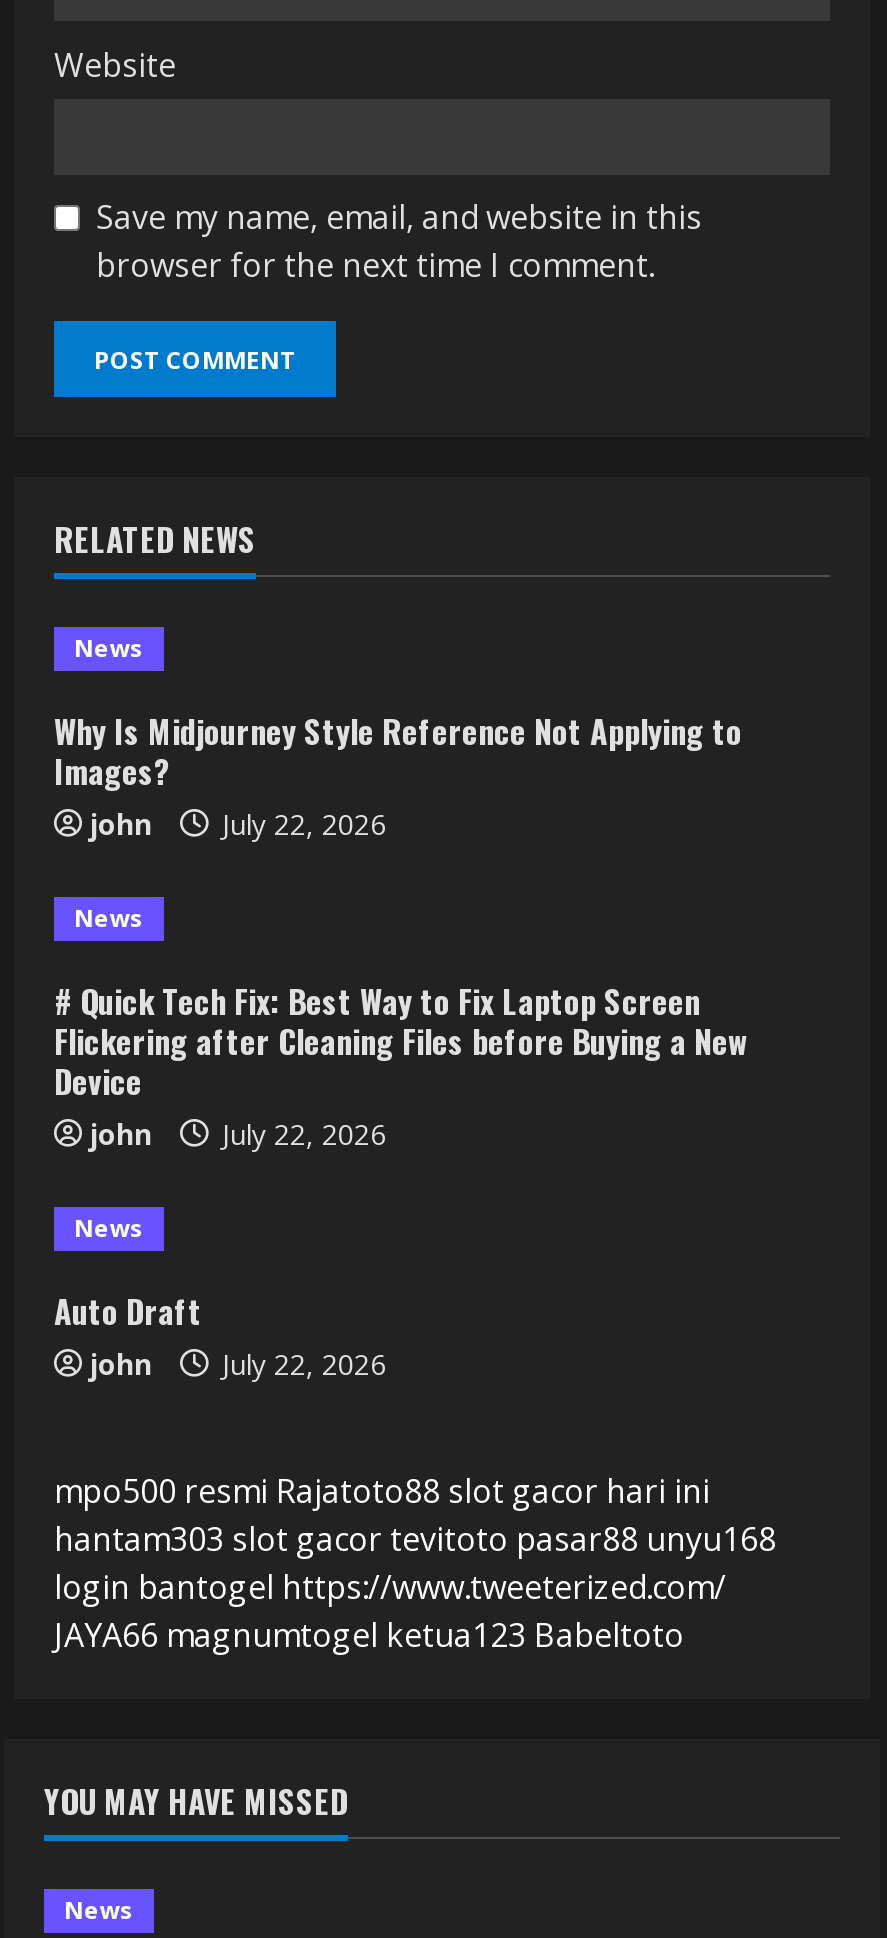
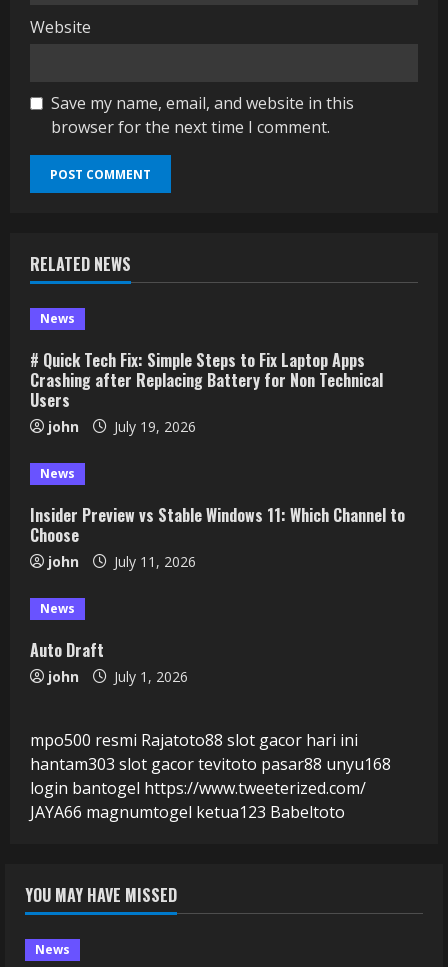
[54,707,742,795] Why Is Midjourney Style Reference Not Applying to | Images? -> [30,348,383,412] # Quick Tech Fix: Simple Steps to Fix Laptop Apps | Crashing after Replacing Battery for Non Technical | Users
moved [74,805,152,935] -> [40,417,79,482]: john | News
[90,805,386,843] john July 22, 2026 -> [48,417,196,436] john July 19, 2026
[54,977,748,1105] # Quick Tech Fix: Best Way to Fix Laptop Screen | Flickering after Cleaning Files before Buying a New | Device -> [30,503,405,547] Insider Preview vs Stable Windows 11: Which Channel to | Choose
[90,1115,386,1153] john July 22, 2026 -> [48,552,196,571] john July 11, 2026
[90,1345,386,1383] john July 22, 2026 -> [48,667,188,686] john July 1, 2026

